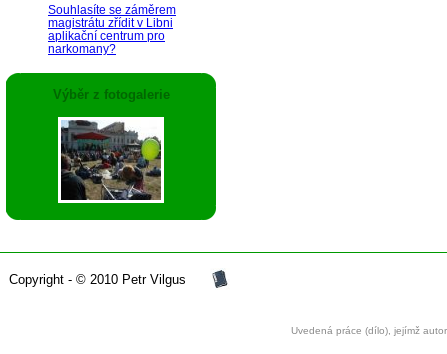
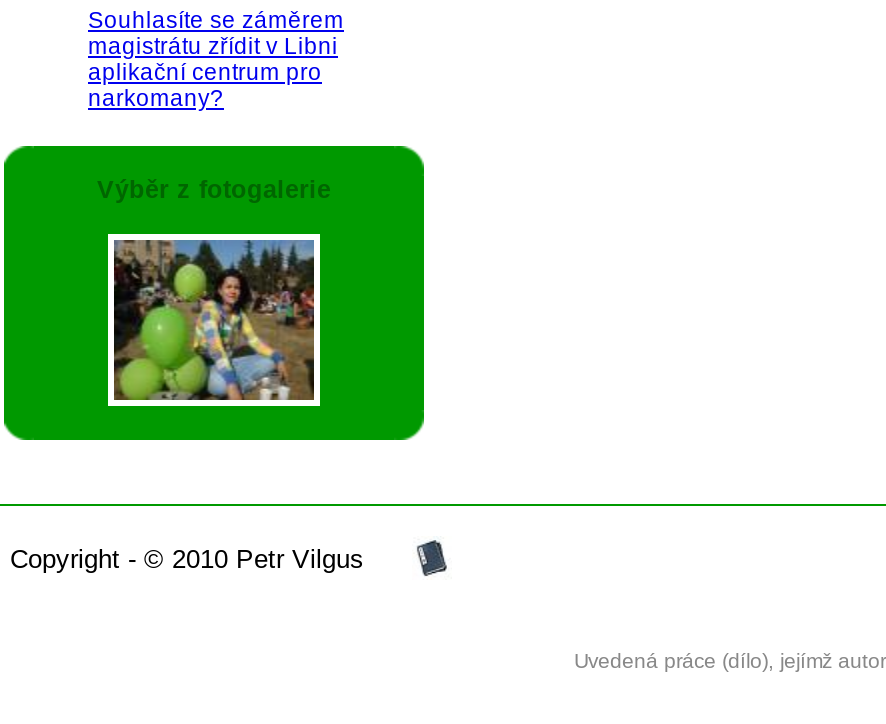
[61,120,161,201] [image] -> [114,238,316,402] [image]

